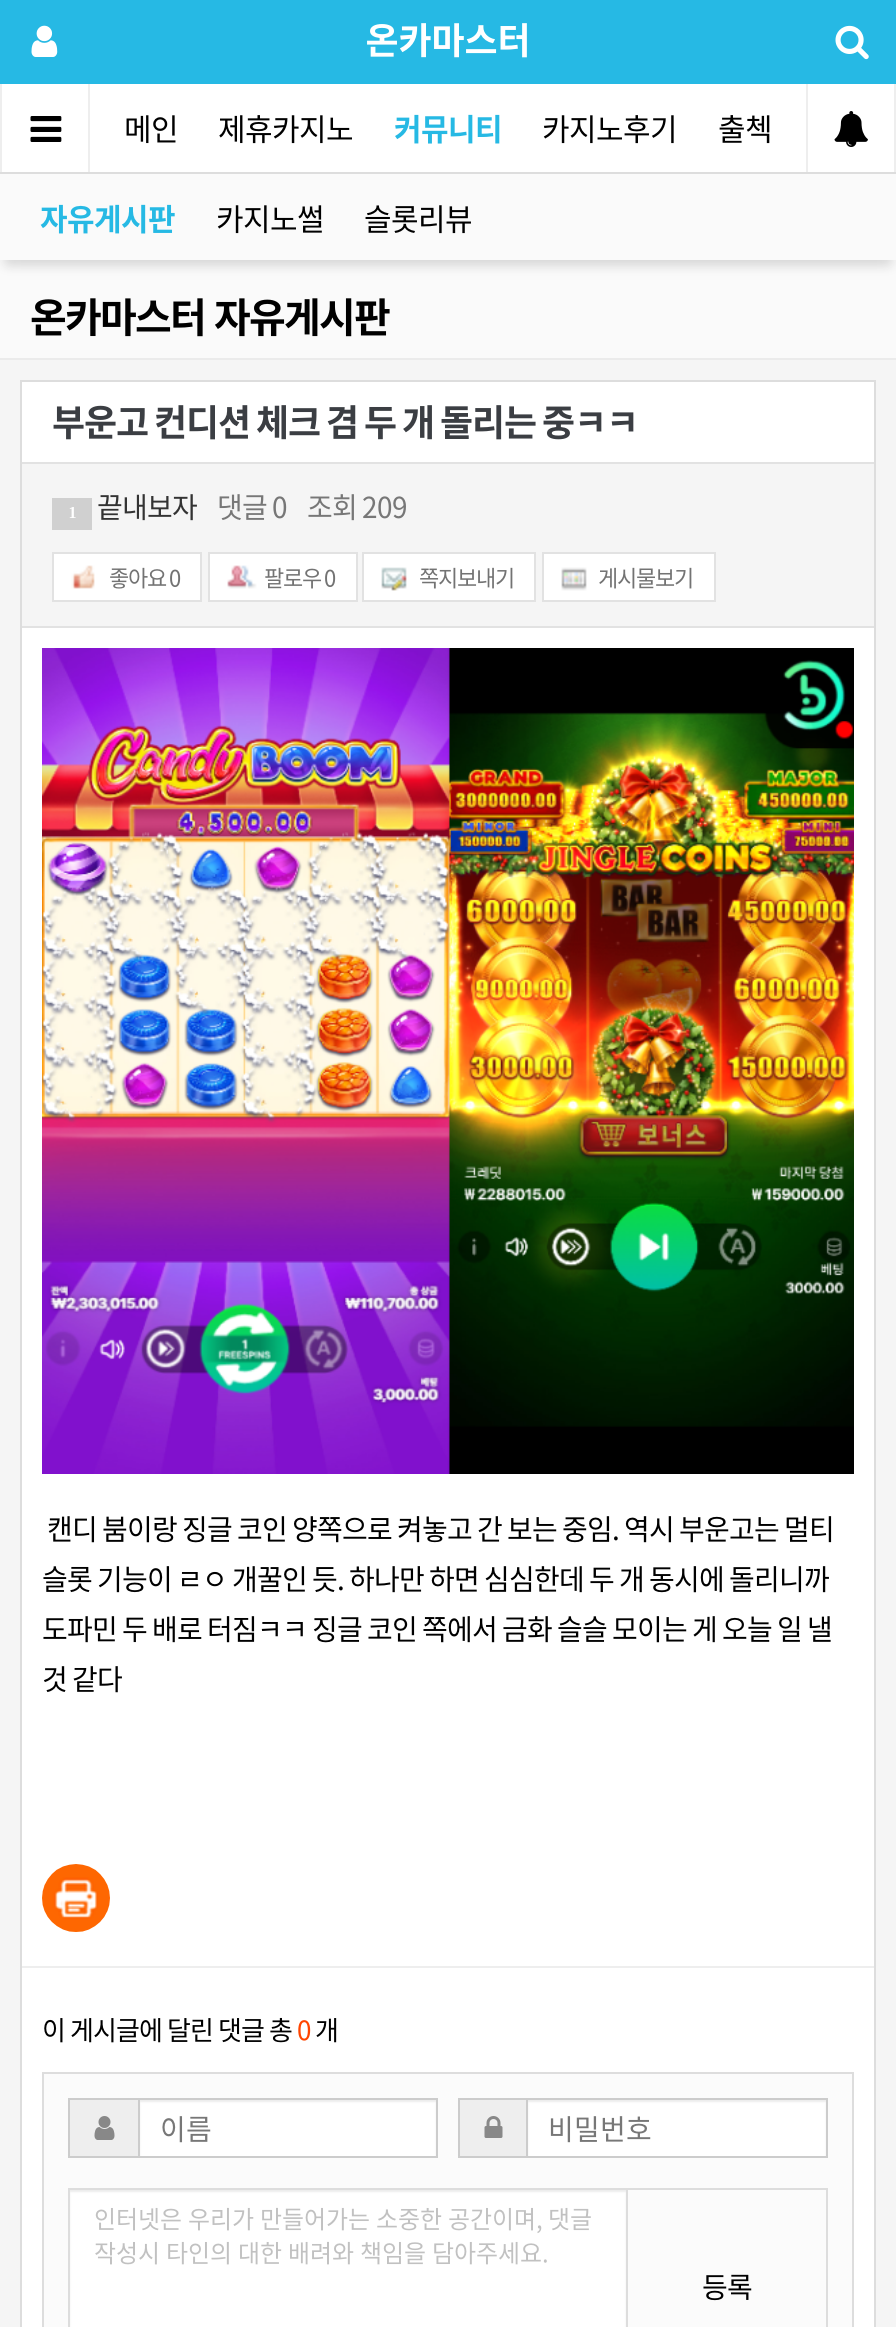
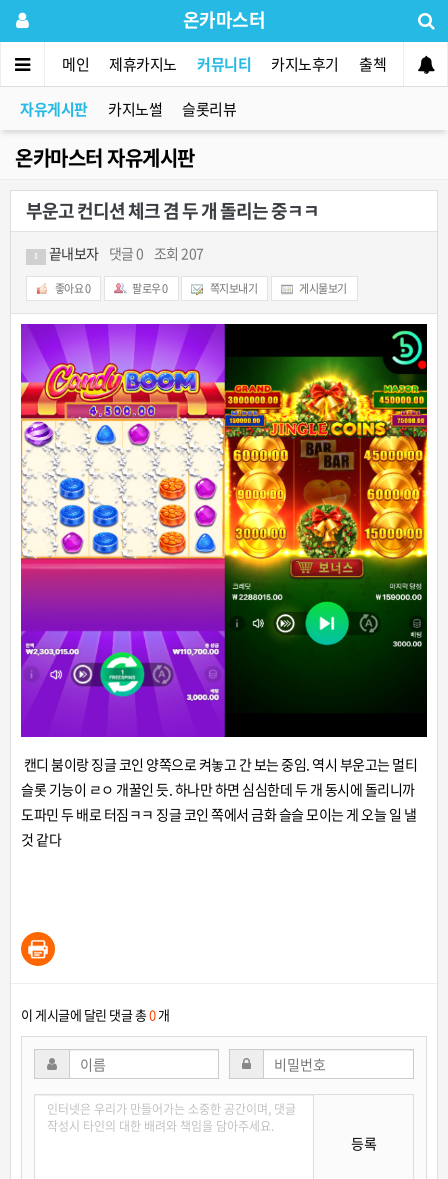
[92,486,407,526] 끝내보자 댓글 0 조회 209 -> [46,243,203,263] 끝내보자 댓글 0 조회 207

